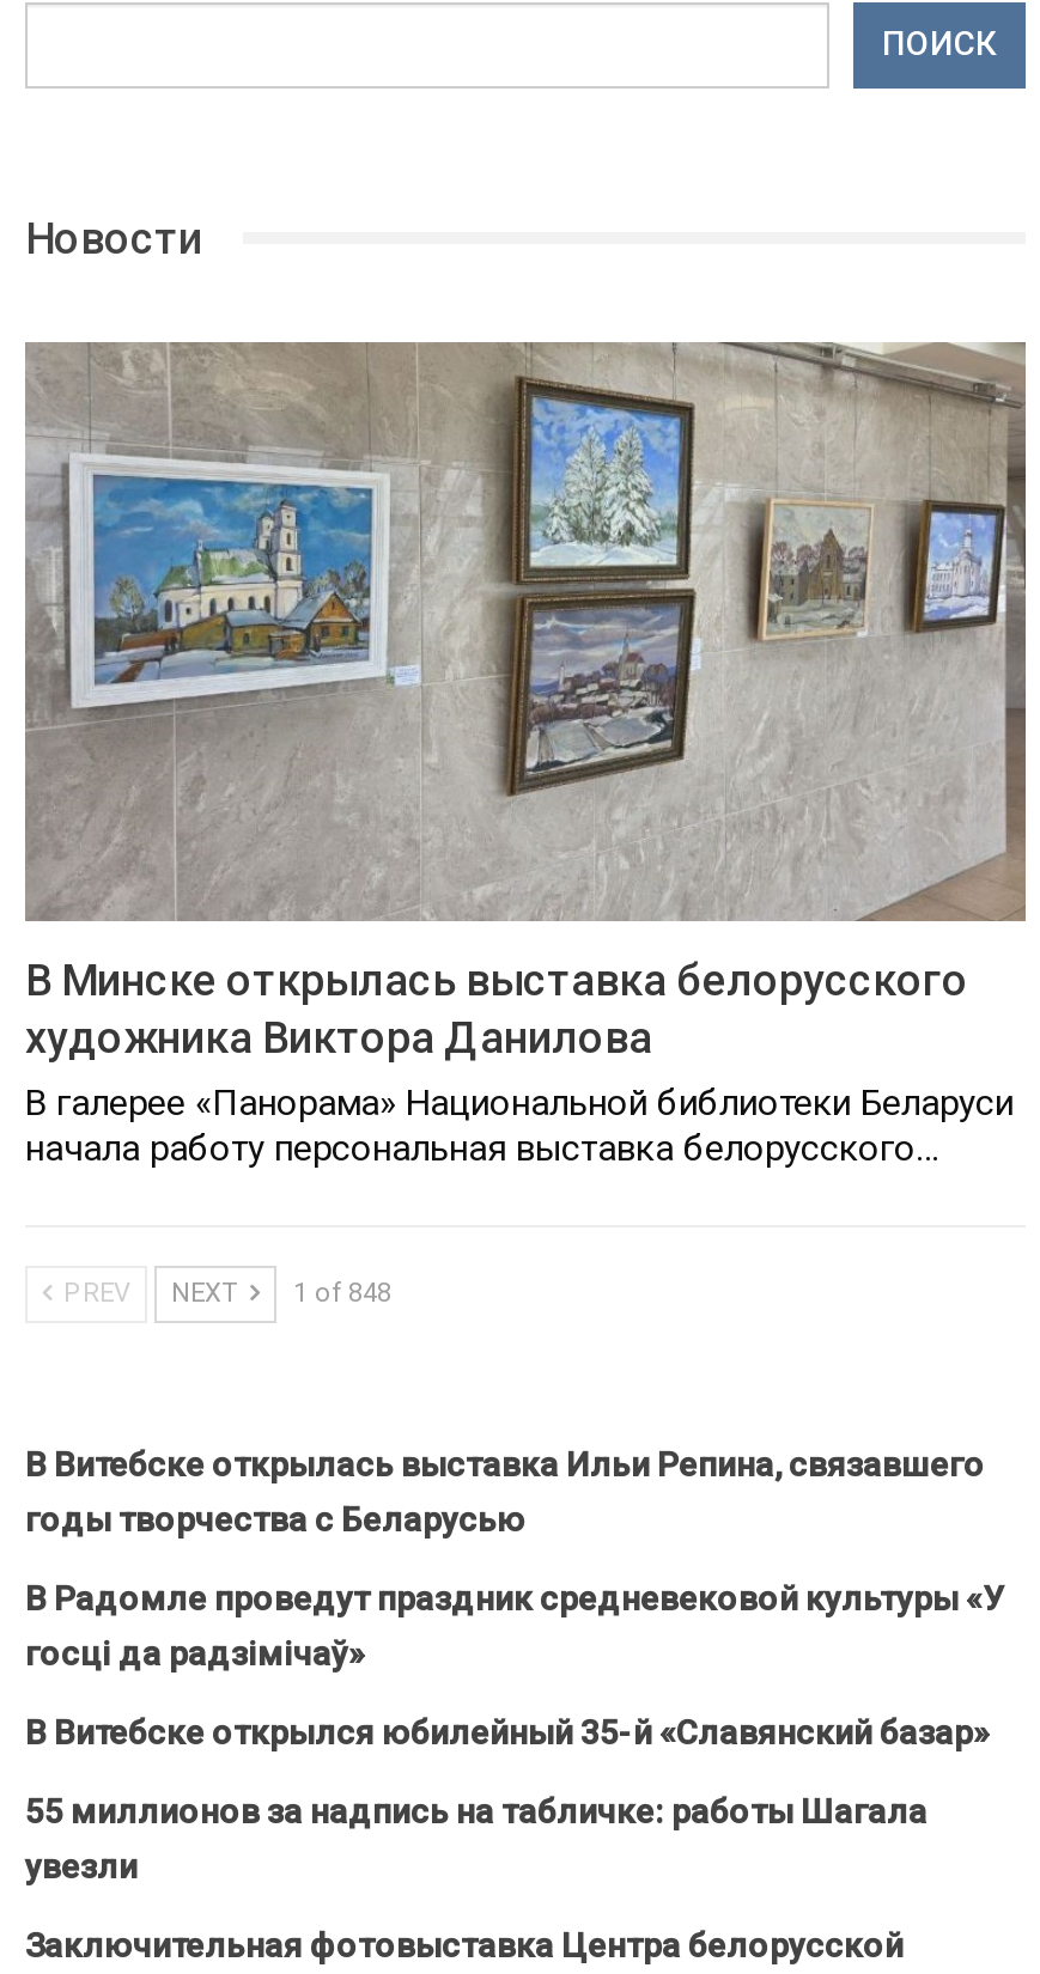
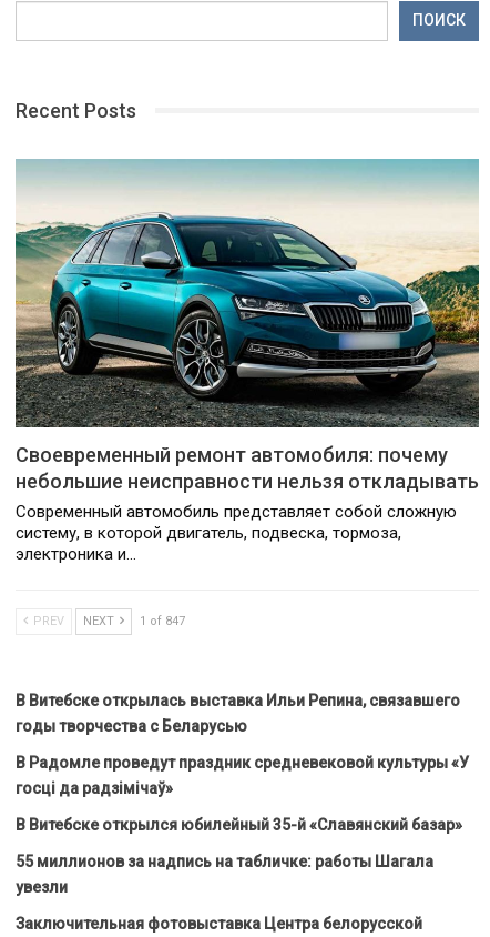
[25,212,202,262] Новости -> [16,98,136,122] Recent Posts
[23,340,1028,1170] [image] | В Минске открылась выставка белорусского | художника Виктора Данилова | В галерее «Панорама» Национальной библиотеки Беларуси | начала работу персональная выставка белорусского… -> [16,158,480,564] [image] | Своевременный ремонт автомобиля: почему | небольшие неисправности нельзя откладывать | Современный автомобиль представляет собой сложную | систему, в которой двигатель, подвеска, тормоза, | электроника и…
[56,1278,391,1309] PREV NEXT 1 of 848 -> [30,614,185,628] PREV NEXT 1 of 847

